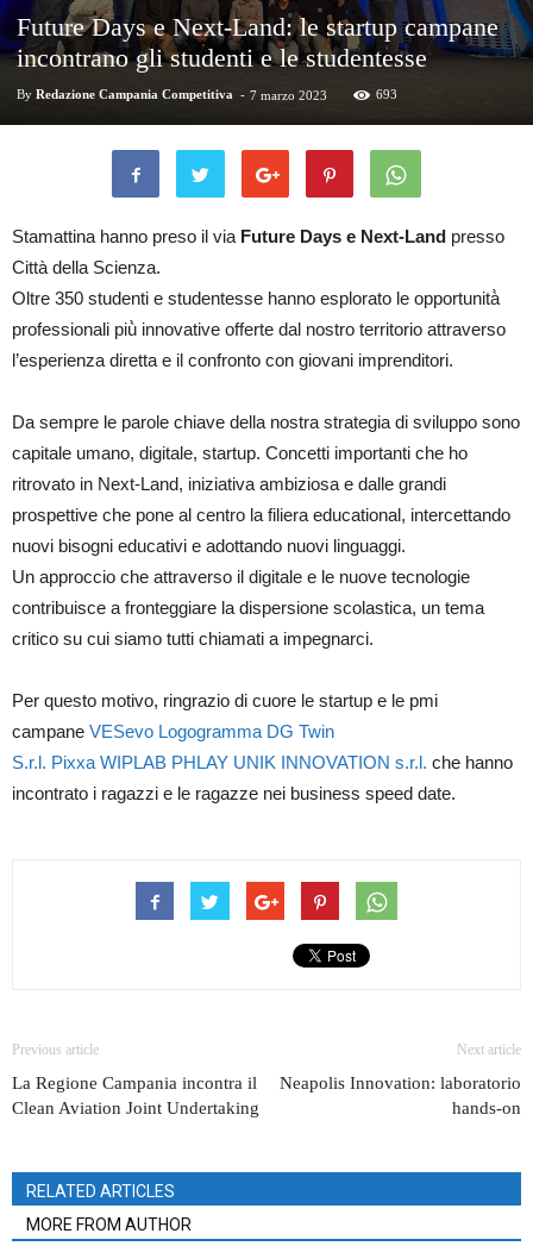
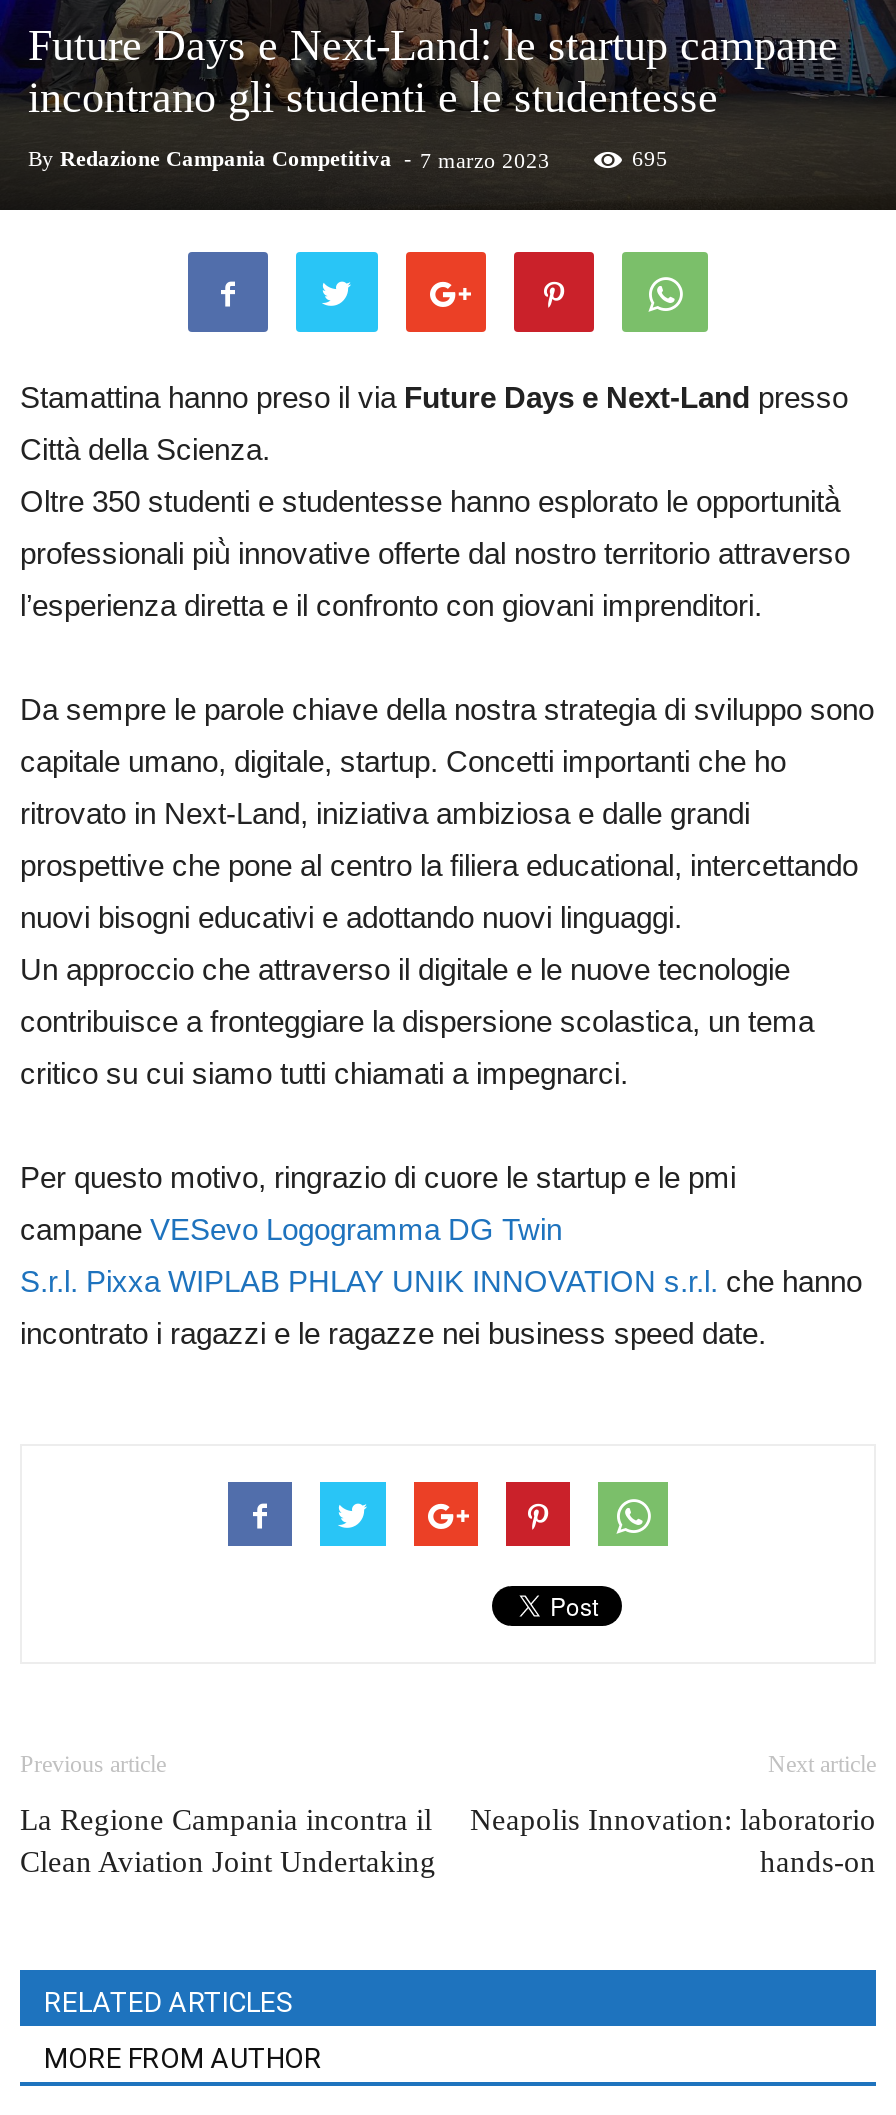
[376,87,397,101] 693 -> [632,146,668,170] 695

